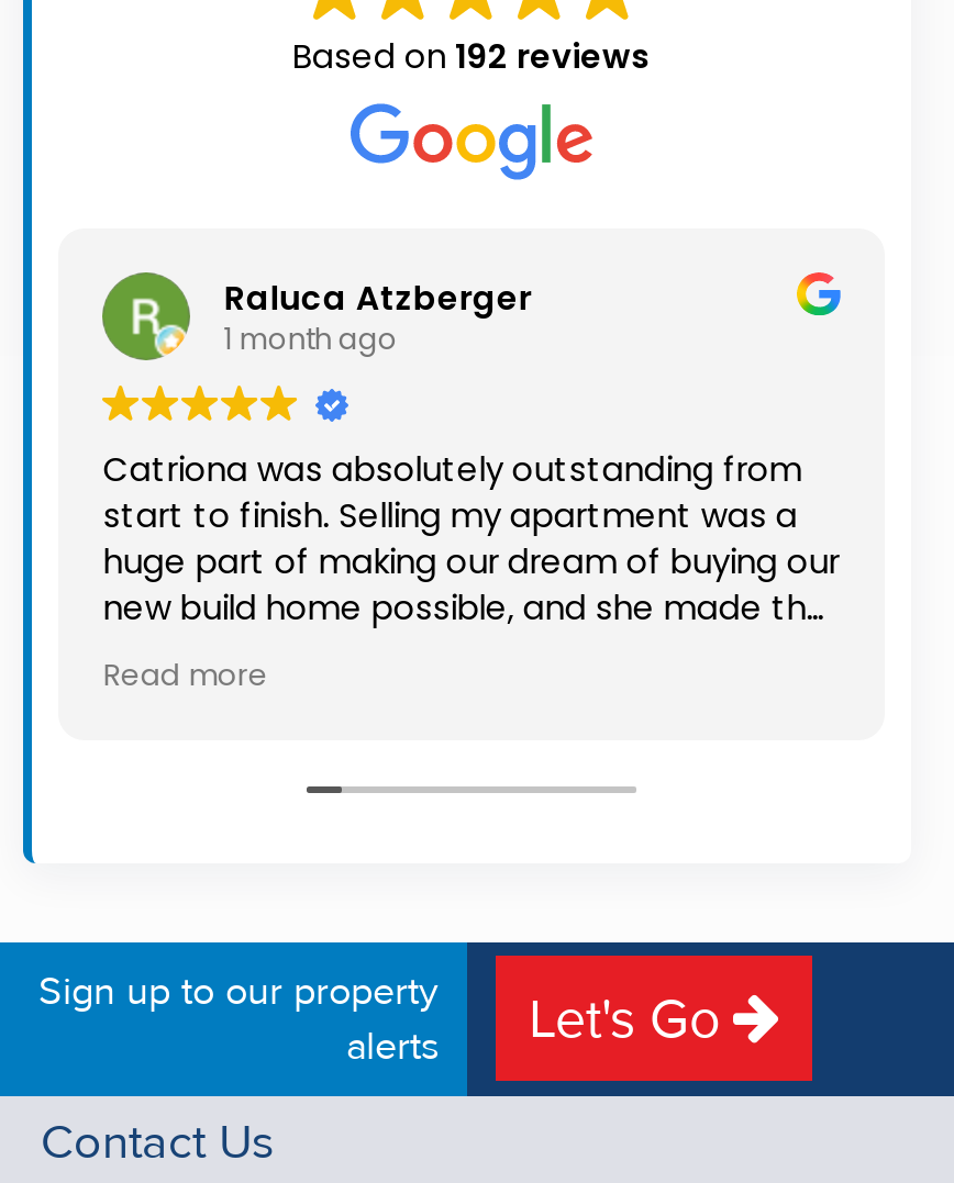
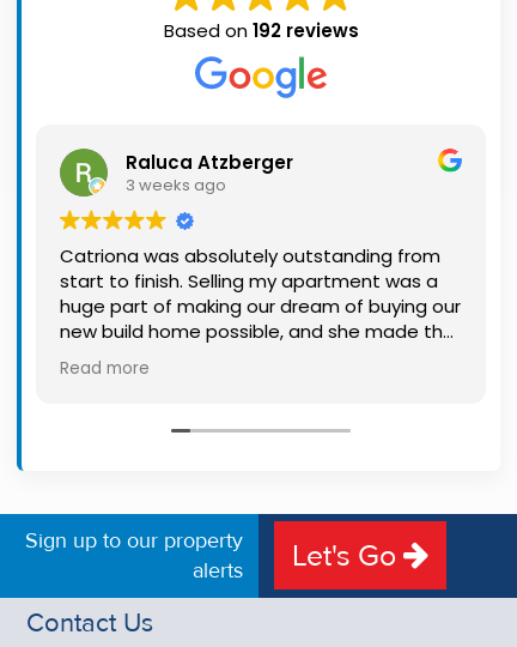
[224,317,398,359] 1 month ago -> [126,173,227,196] 3 weeks ago

